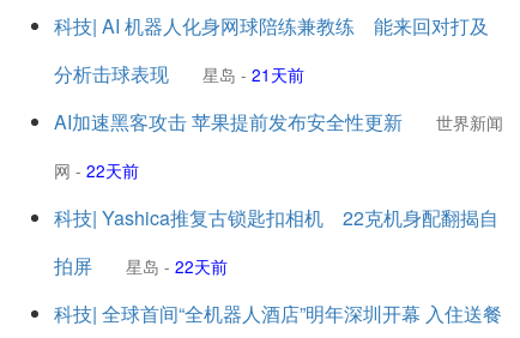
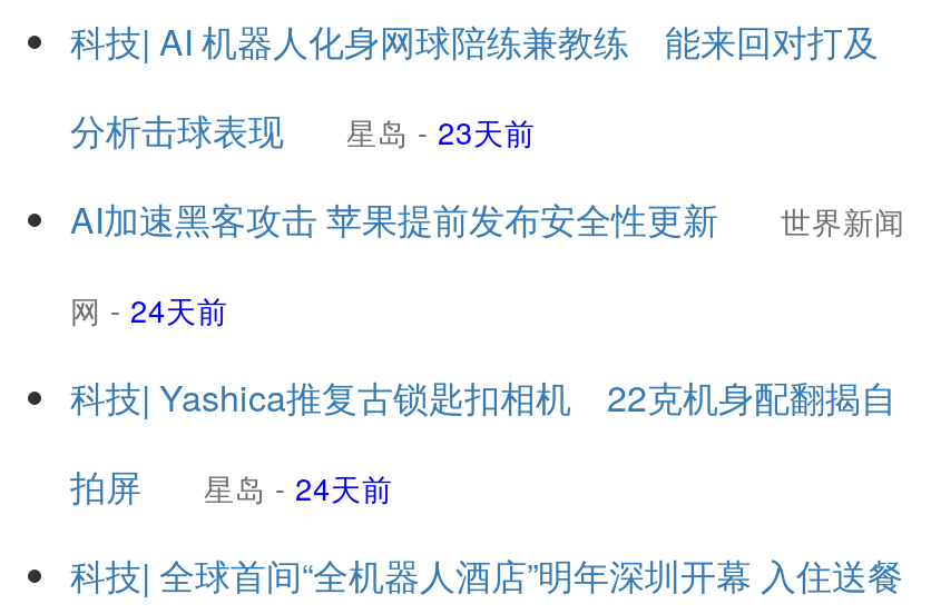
[54,60,304,87] 分析击球表现 星岛 - 21天前 -> [70,105,536,156] 分析击球表现 星岛 - 23天前
[54,158,139,182] 网 - 22天前 -> [70,287,228,331] 网 - 24天前
[54,252,228,279] 拍屏 星岛 - 22天前 -> [70,460,393,512] 拍屏 星岛 - 24天前

